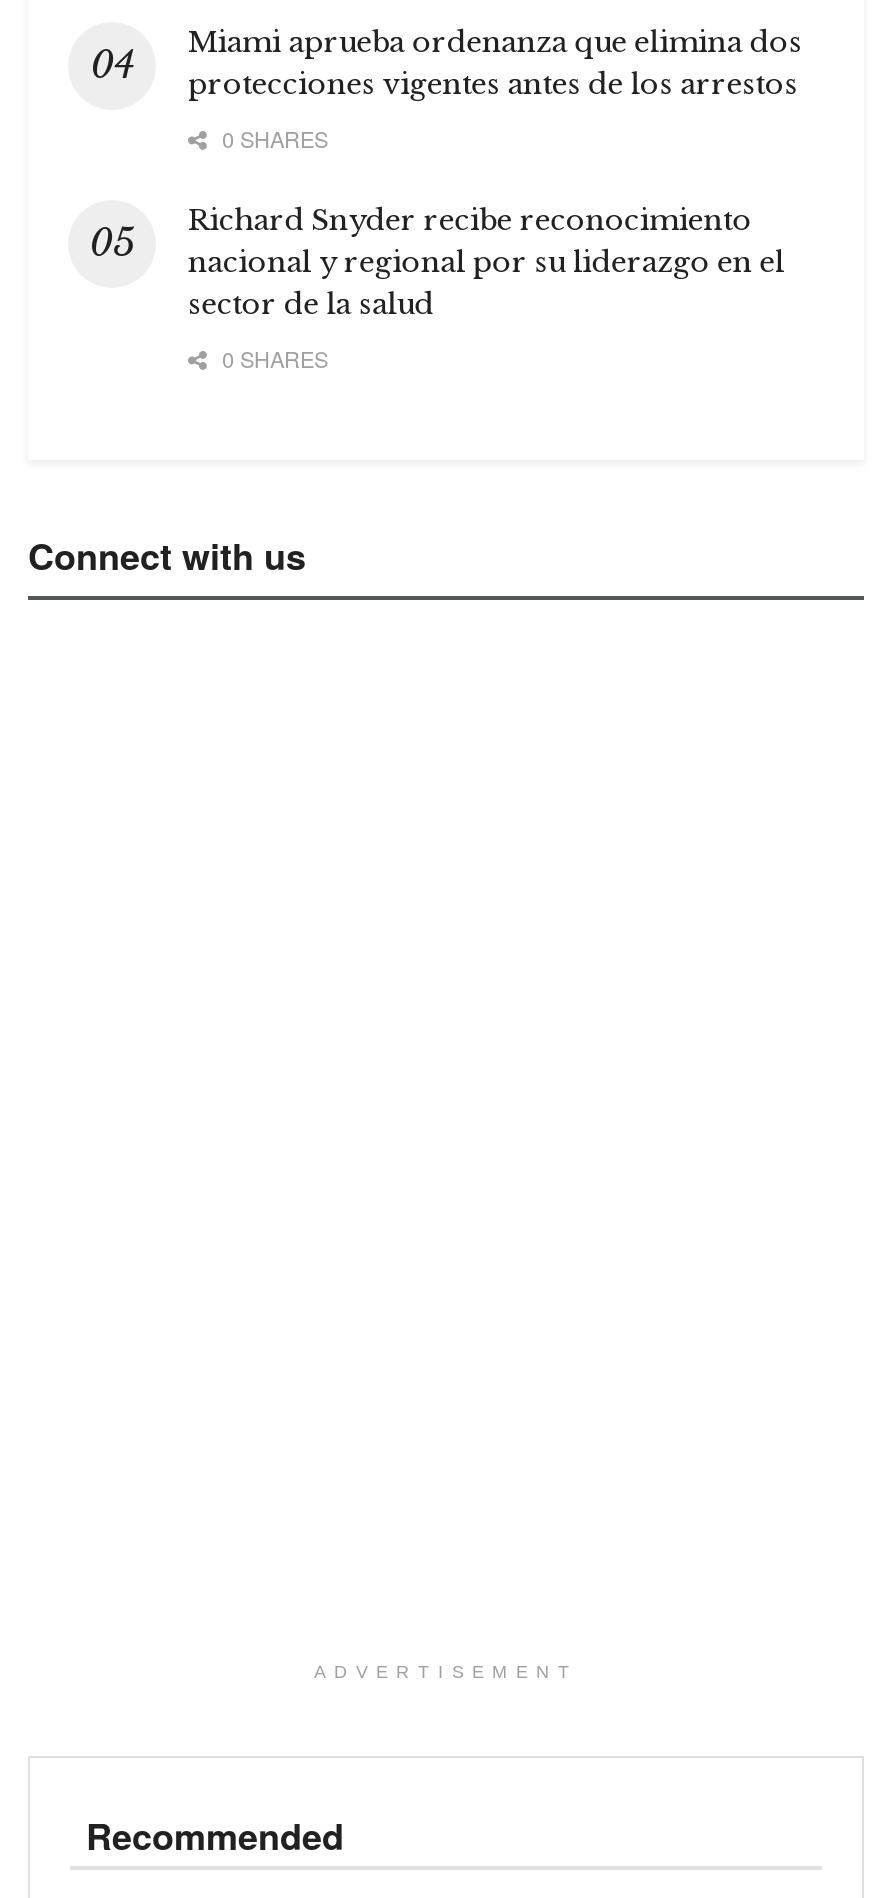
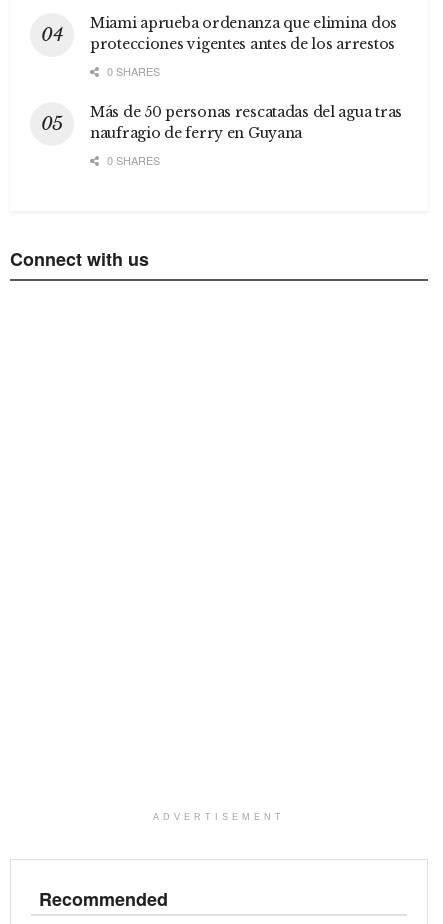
[188,202,784,322] Richard Snyder recibe reconocimiento | nacional y regional por su liderazgo en el | sector de la salud -> [90,103,402,142] Más de 50 personas rescatadas del agua tras | naufragio de ferry en Guyana

